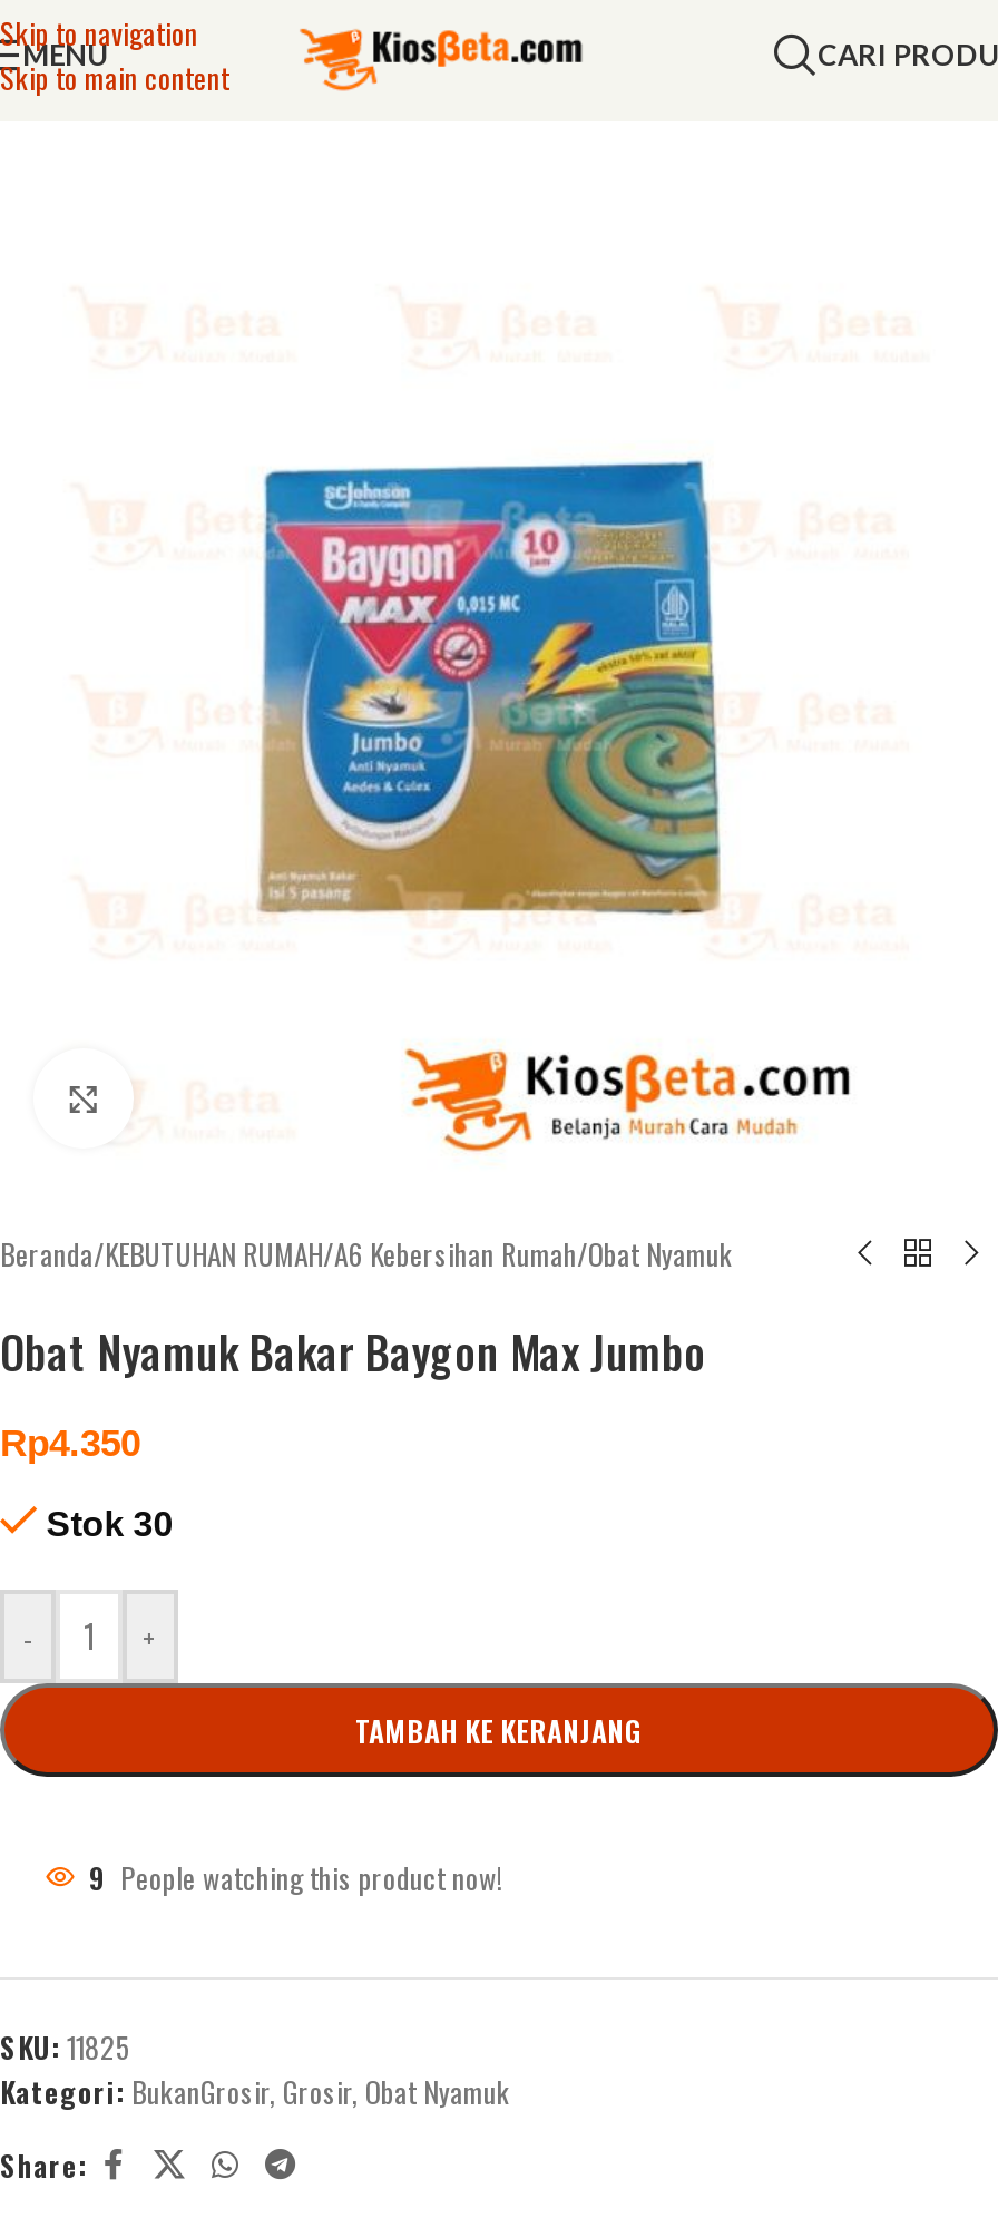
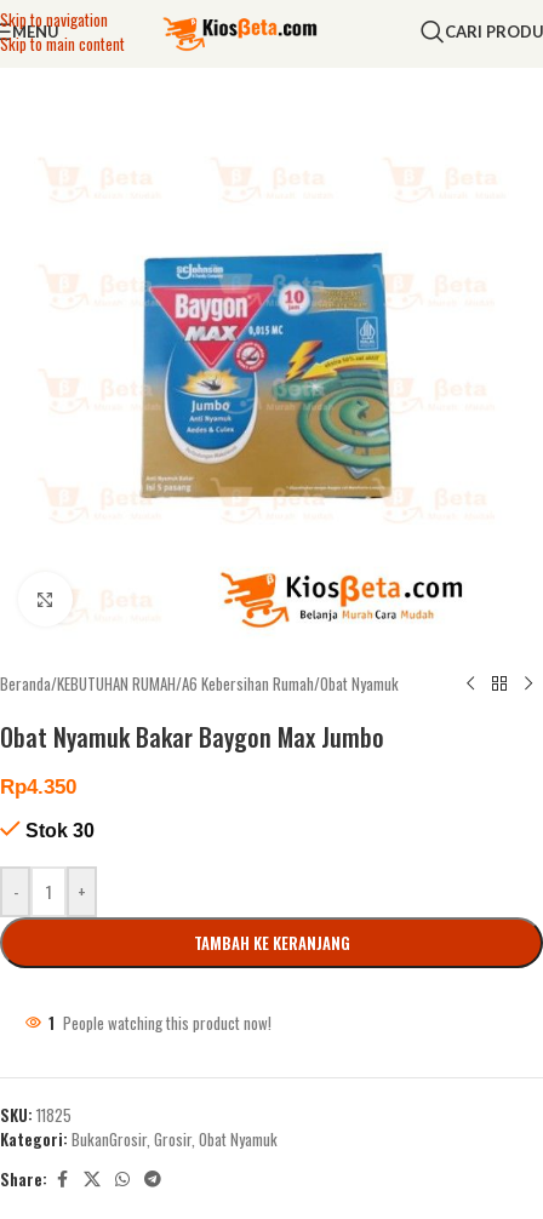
[89,1855,503,1899] 9 People watching this product now! -> [48,1011,271,1035] 1 People watching this product now!

